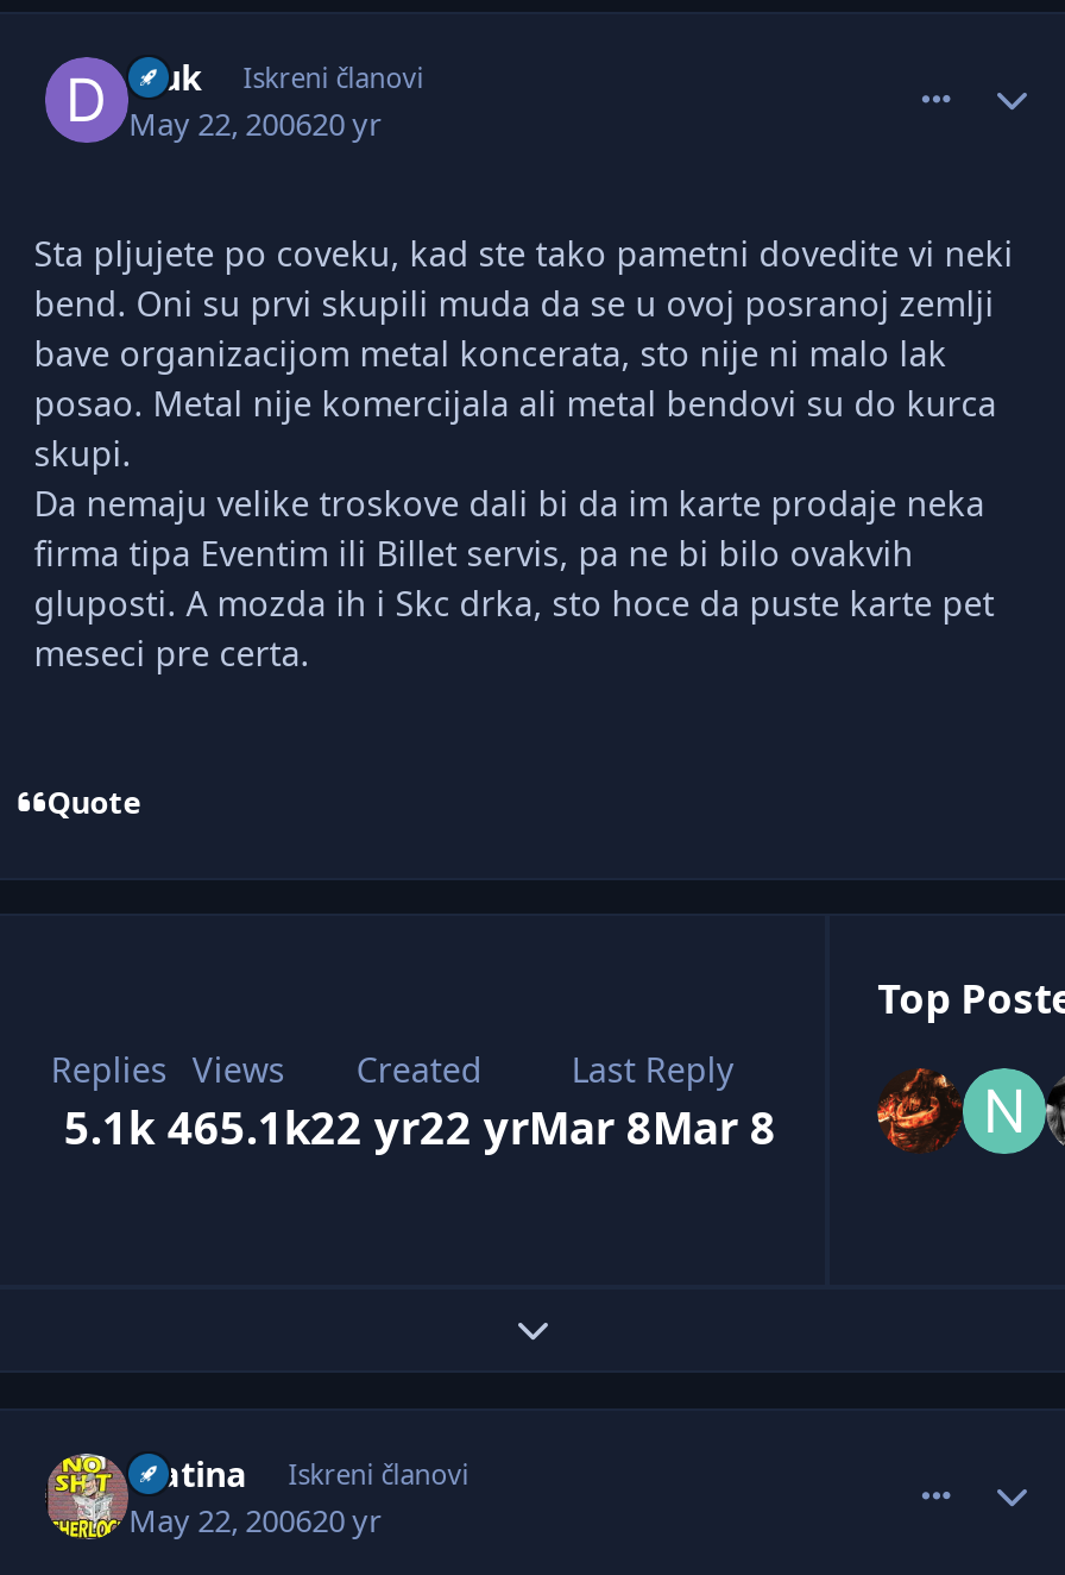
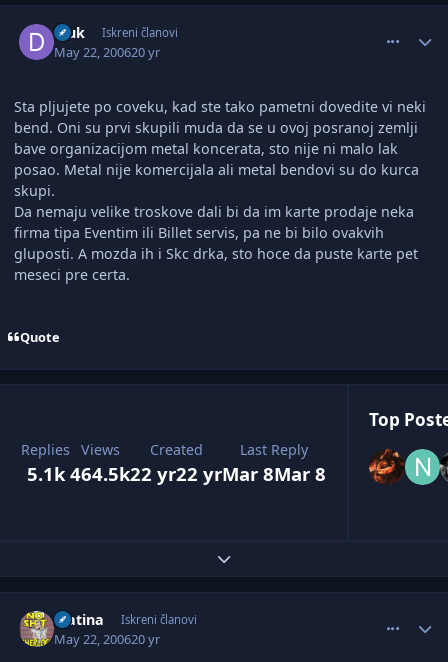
[64,1096,776,1156] 5.1k 465.1k 22 yr22 yr Mar 8Mar 8 -> [27,461,326,486] 5.1k 464.5k 22 yr22 yr Mar 8Mar 8

